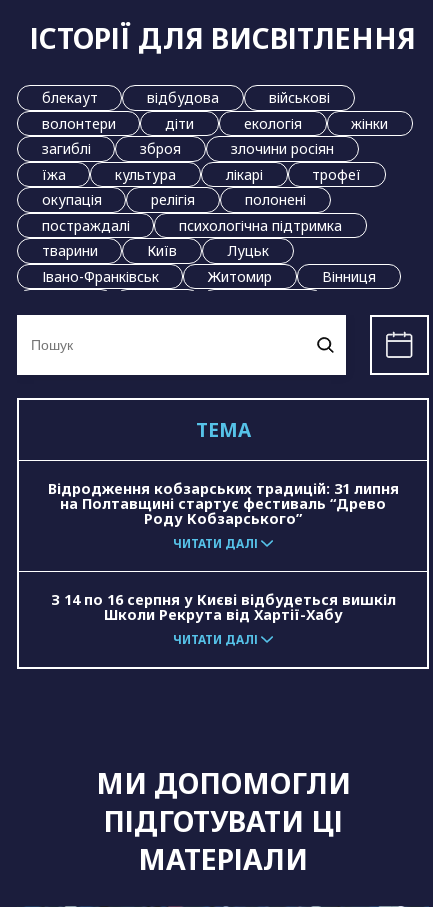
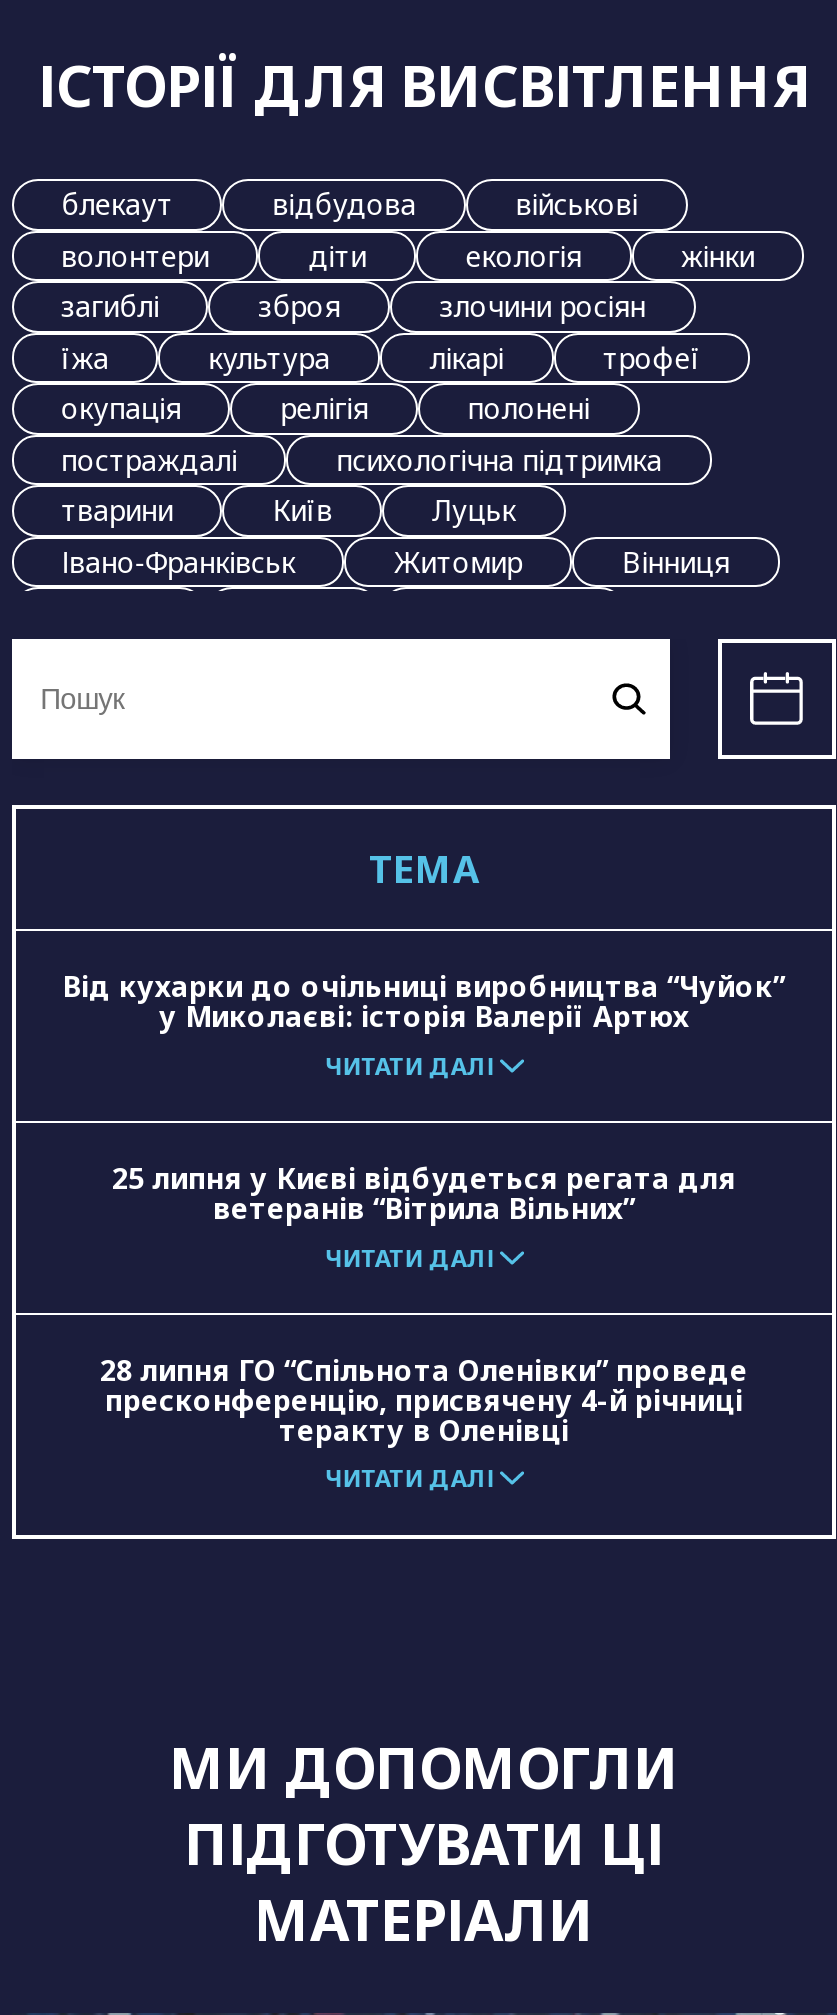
[47,479,398,528] Відродження кобзарських традицій: 31 липня | на Полтавщині стартує фестиваль “Древо | Роду Кобзарського” -> [63,967,785,1035] Від кухарки до очільниці виробництва “Чуйок” | у Миколаєві: історія Валерії Артюх
[50,590,395,624] З 14 по 16 серпня у Києві відбудеться вишкіл | Школи Рекрута від Хартії-Хабу -> [100,1159,748,1449] 25 липня у Києві відбудеться регата для | ветеранів “Вітрила Вільних” | ЧИТАТИ ДАЛІ | 28 липня ГО “Спільнота Оленівки” проведе | пресконференцію, присвячену 4-й річниці | теракту в Оленівці

